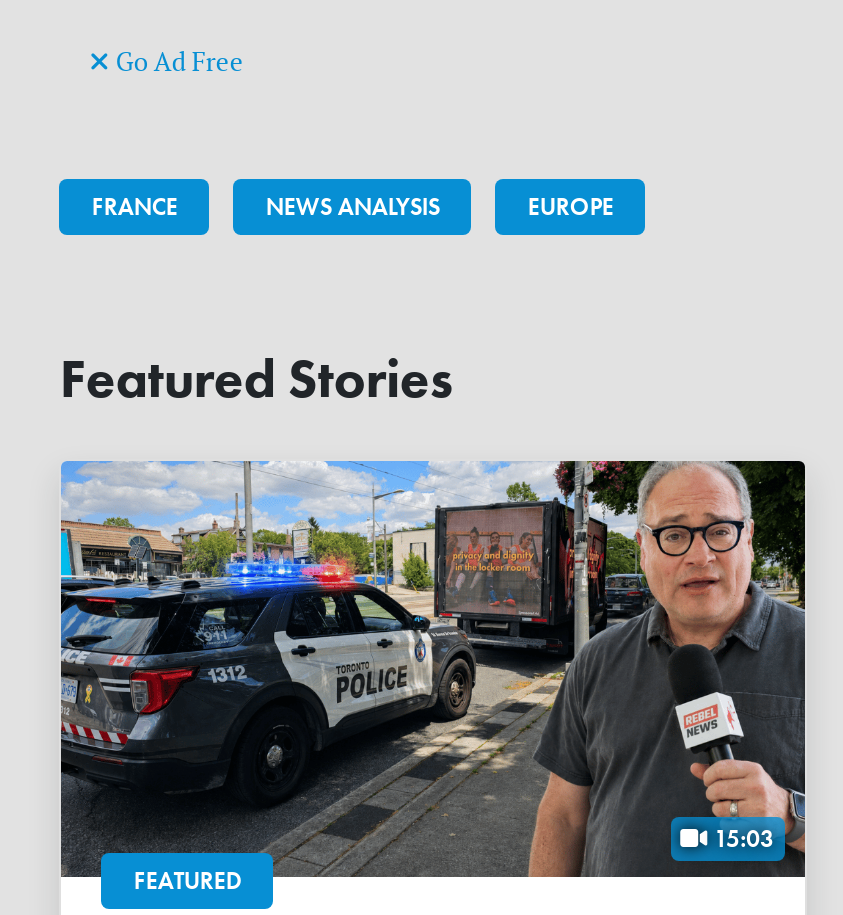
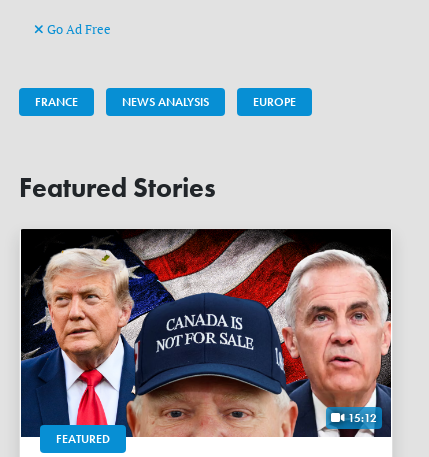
[59,459,807,879] [image] | 15:03 -> [20,228,392,438] [image] | 15:12

